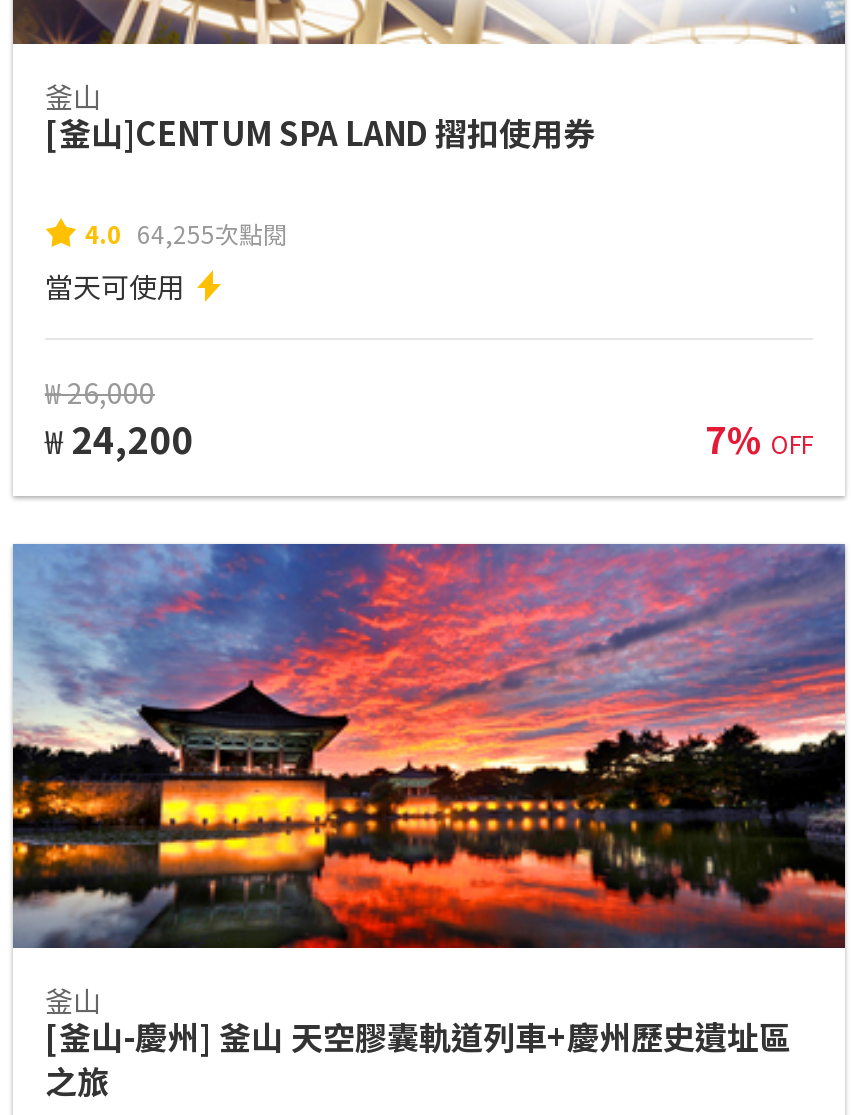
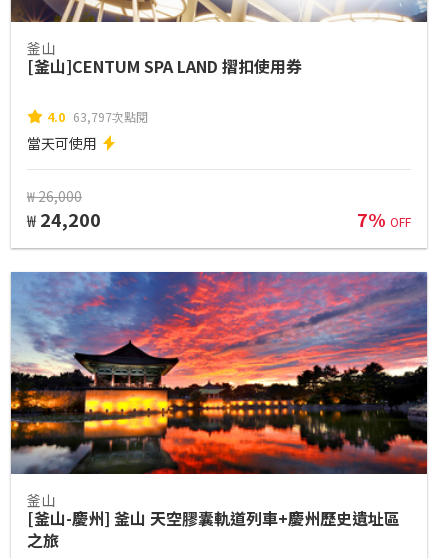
[85,216,287,250] 4.0 64,255次點閱 -> [47,108,148,125] 4.0 63,797次點閱

